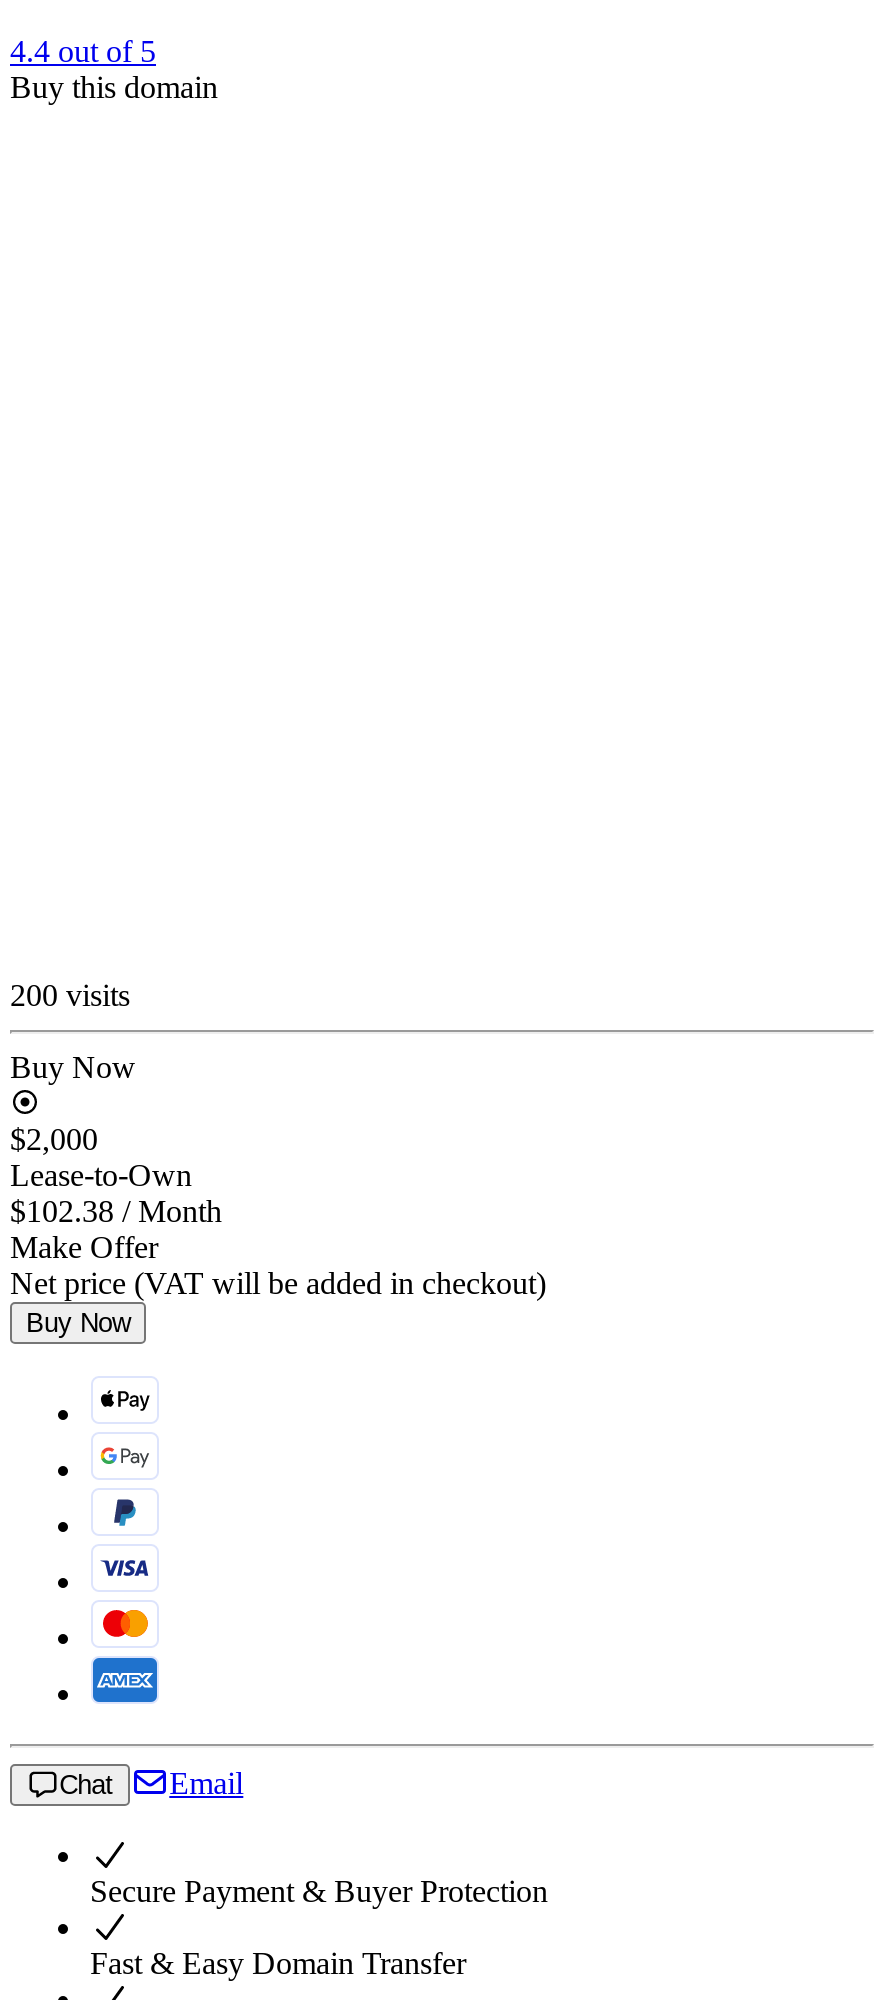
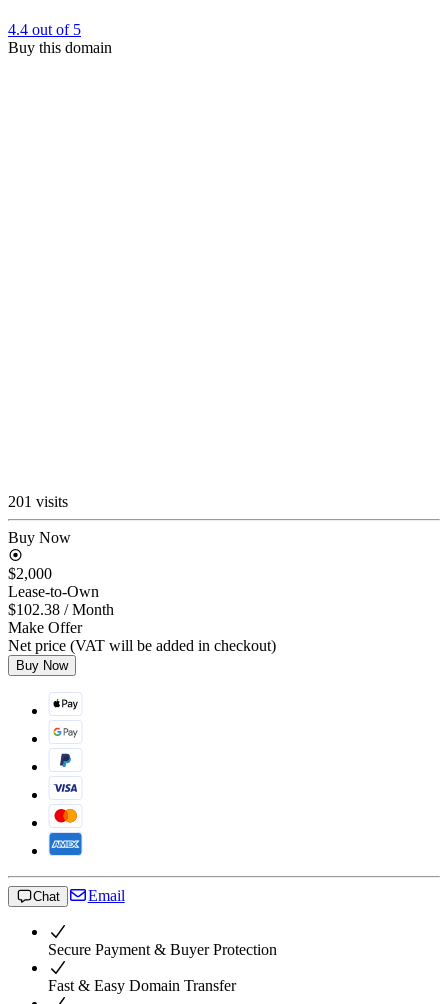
[10,977,130,1011] 200 visits -> [8,493,68,510] 201 visits

